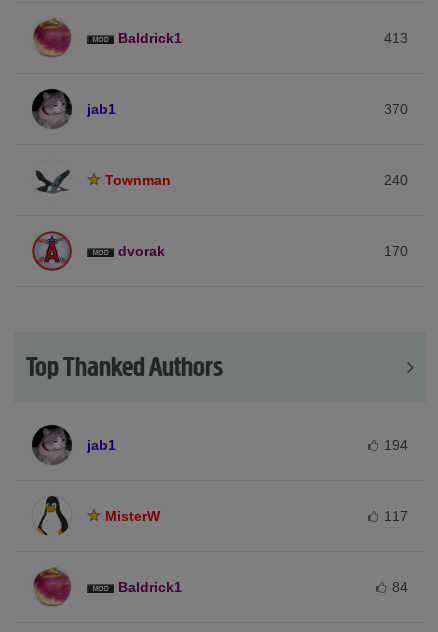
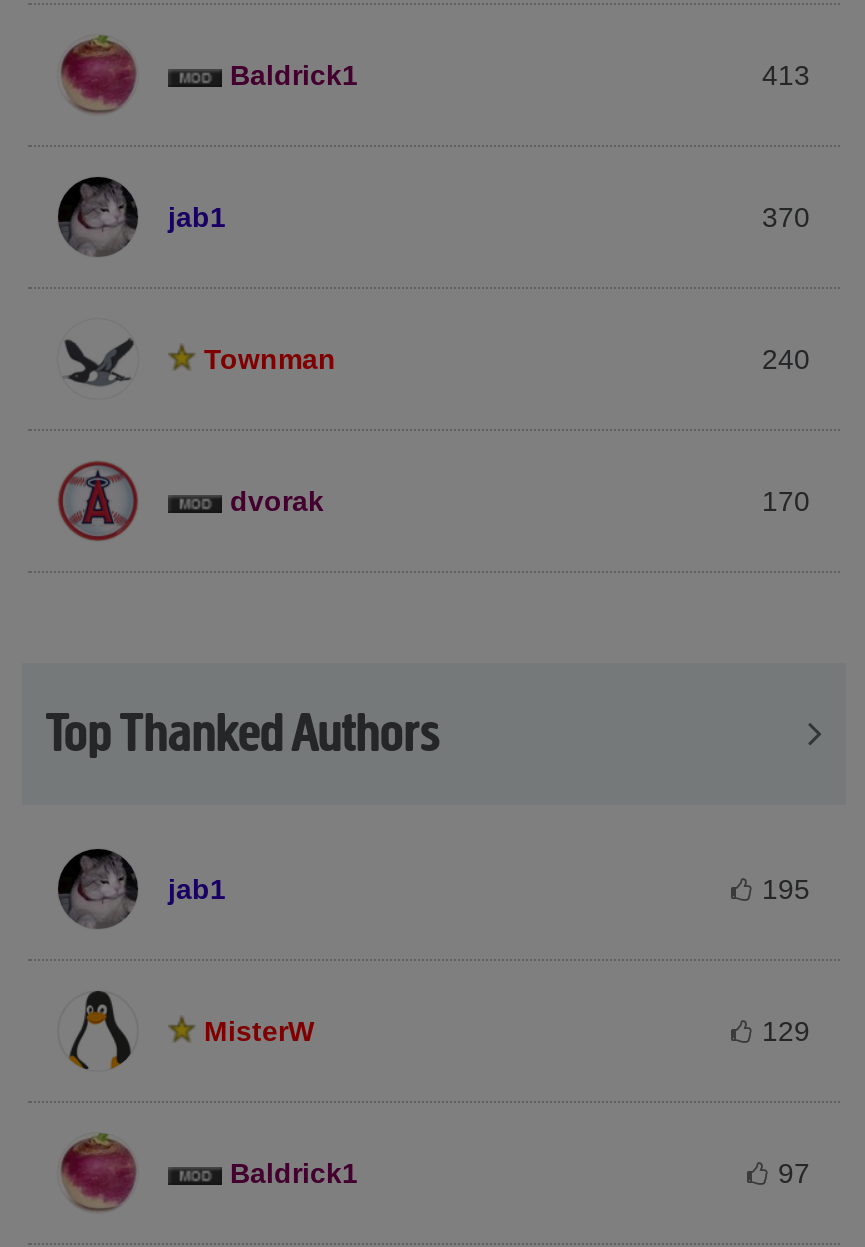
[380,437,408,453] 194 -> [754,873,810,905] 195
[380,508,408,524] 117 -> [754,1015,810,1047] 129
[388,579,408,595] 84 -> [770,1157,810,1189] 97

